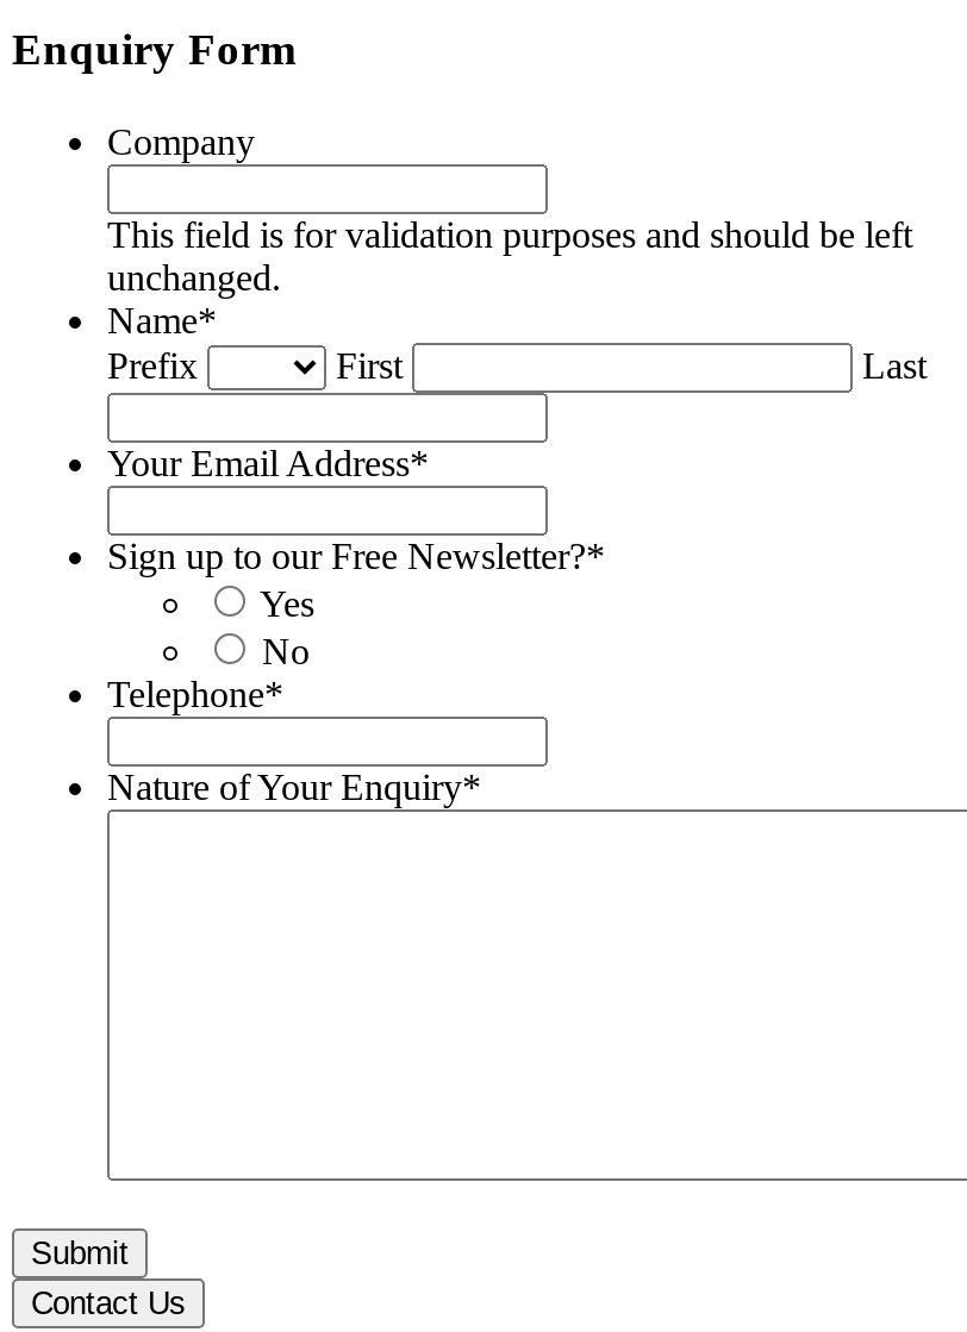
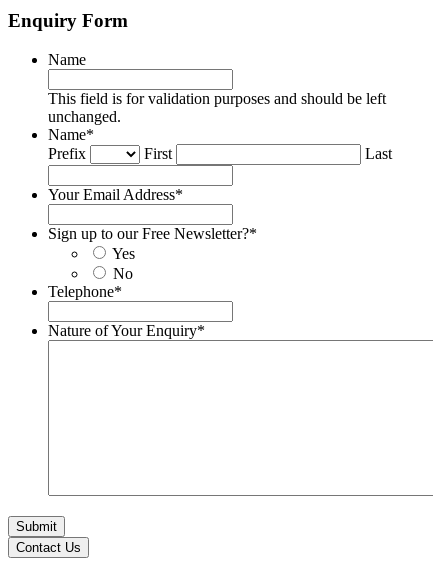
[107,121,255,162] Company -> [48,51,86,68] Name

